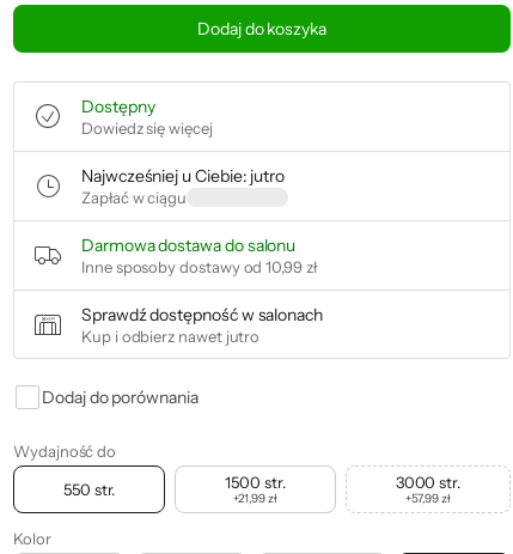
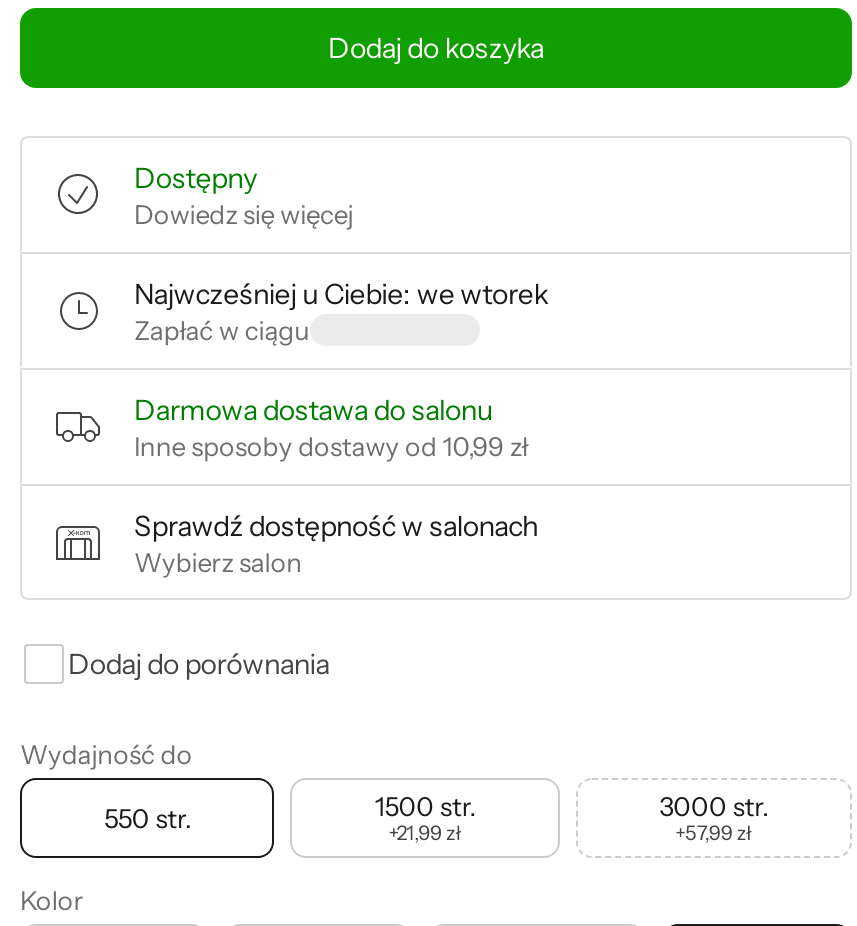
[81,165,285,187] Najwcześniej u Ciebie: jutro -> [134,276,548,312] Najwcześniej u Ciebie: we wtorek
[81,327,260,346] Kup i odbierz nawet jutro -> [134,546,302,578] Wybierz salon

